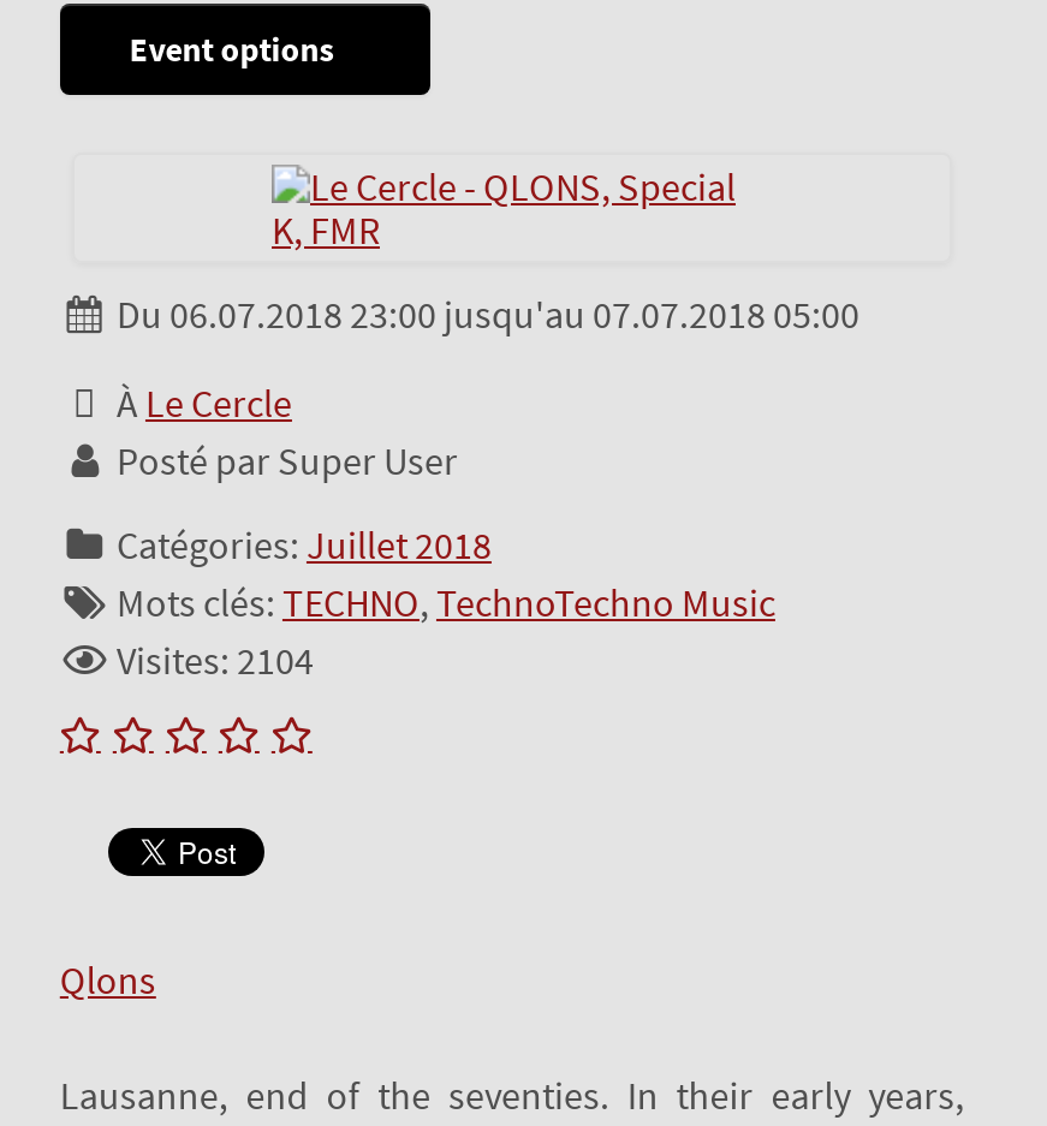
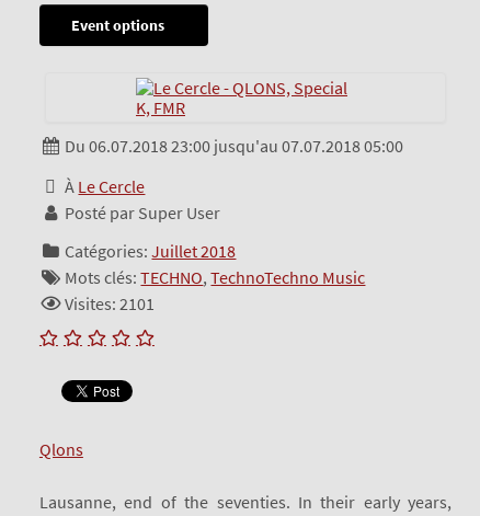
[109,636,314,684] Visites: 2104 -> [62,293,155,315] Visites: 2101

